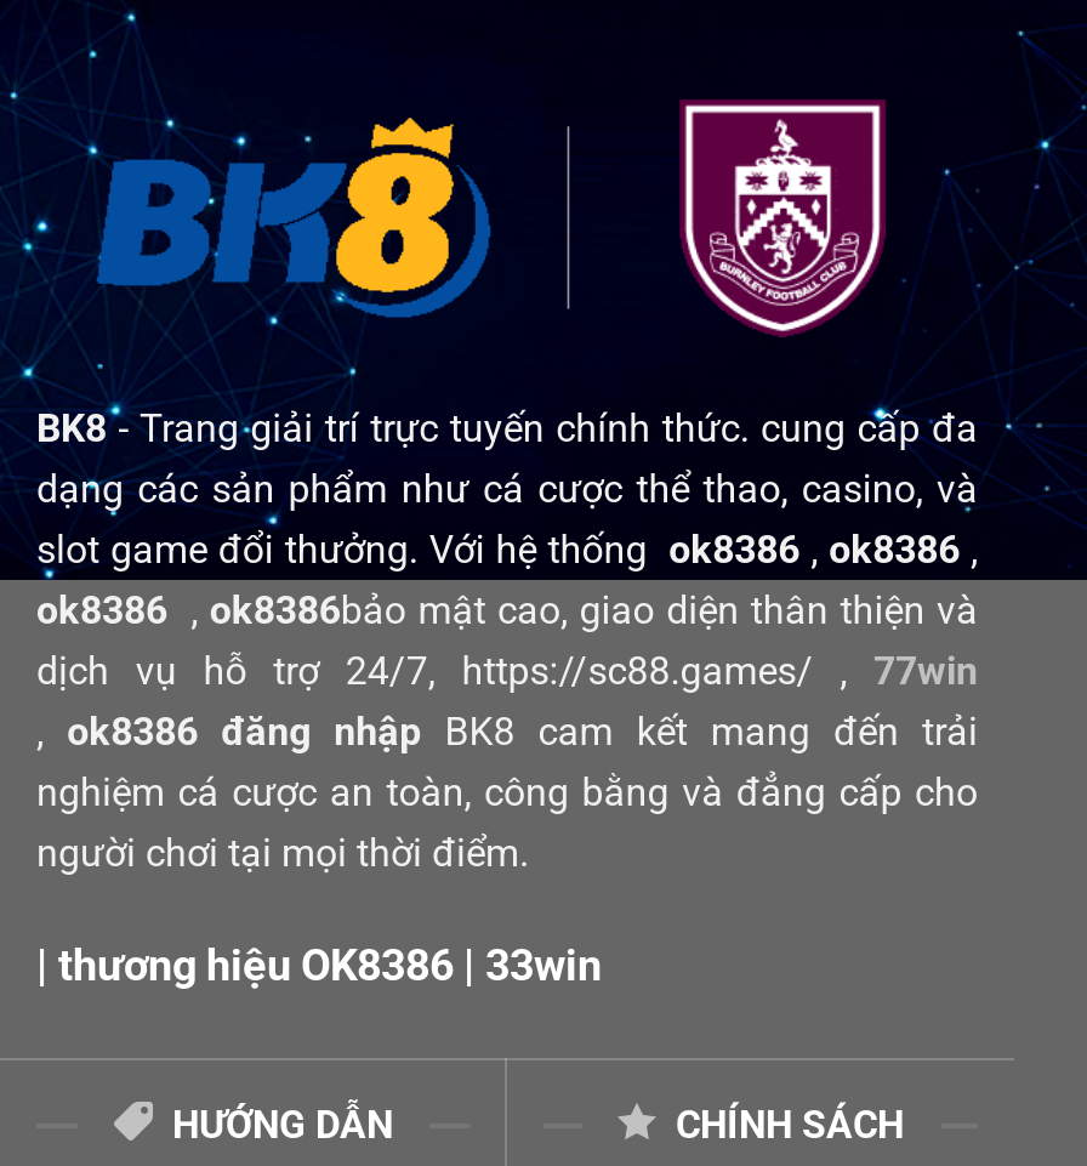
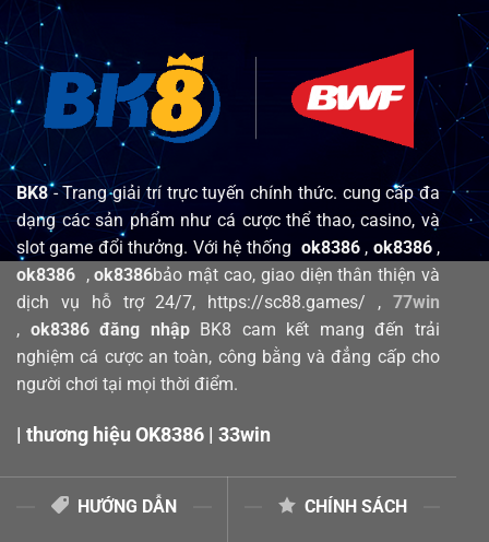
[648,97,920,340] [image] -> [290,46,415,151] [image]

